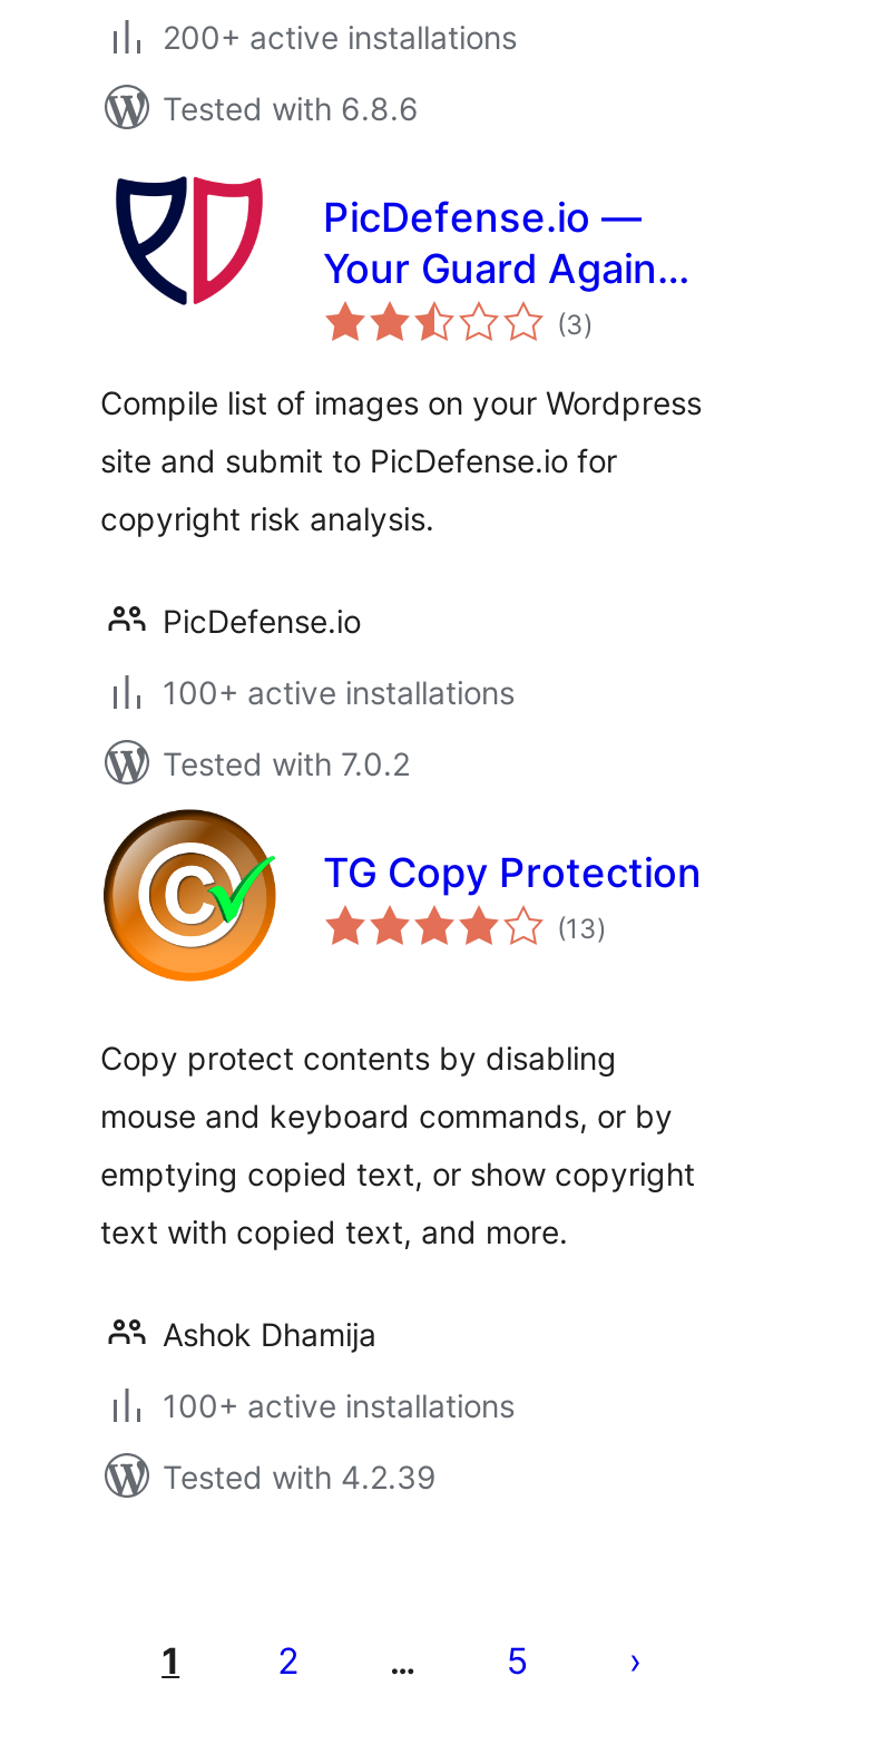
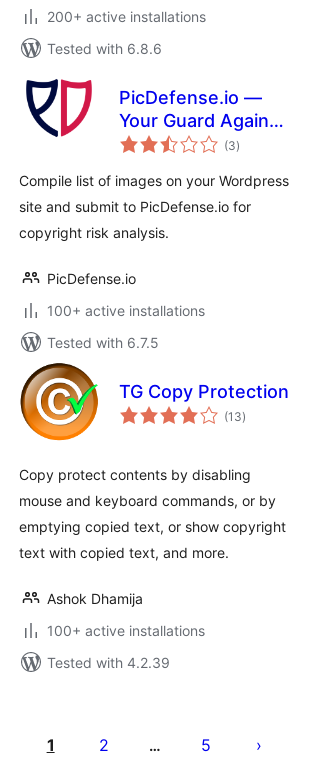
[163,744,410,782] Tested with 7.0.2 -> [47,334,159,351] Tested with 6.7.5

